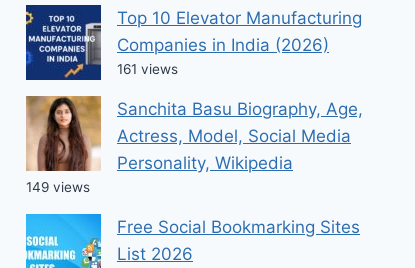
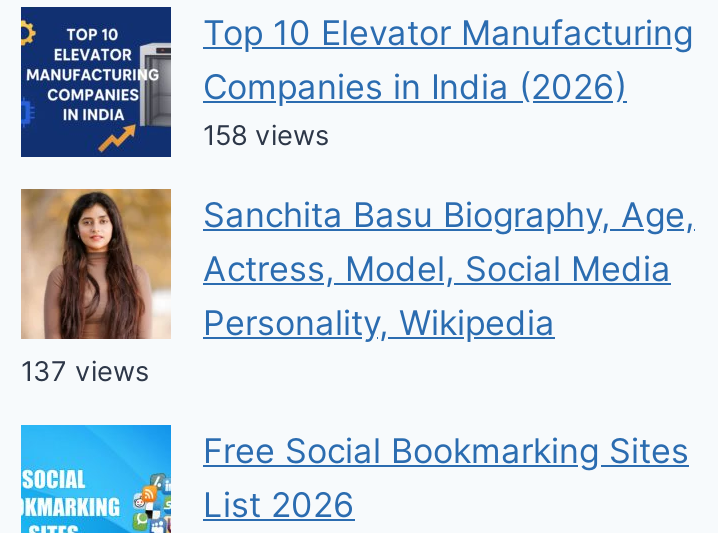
[117,61,178,77] 161 views -> [203,119,329,151] 158 views
[26,179,90,195] 149 views -> [21,355,149,387] 137 views

